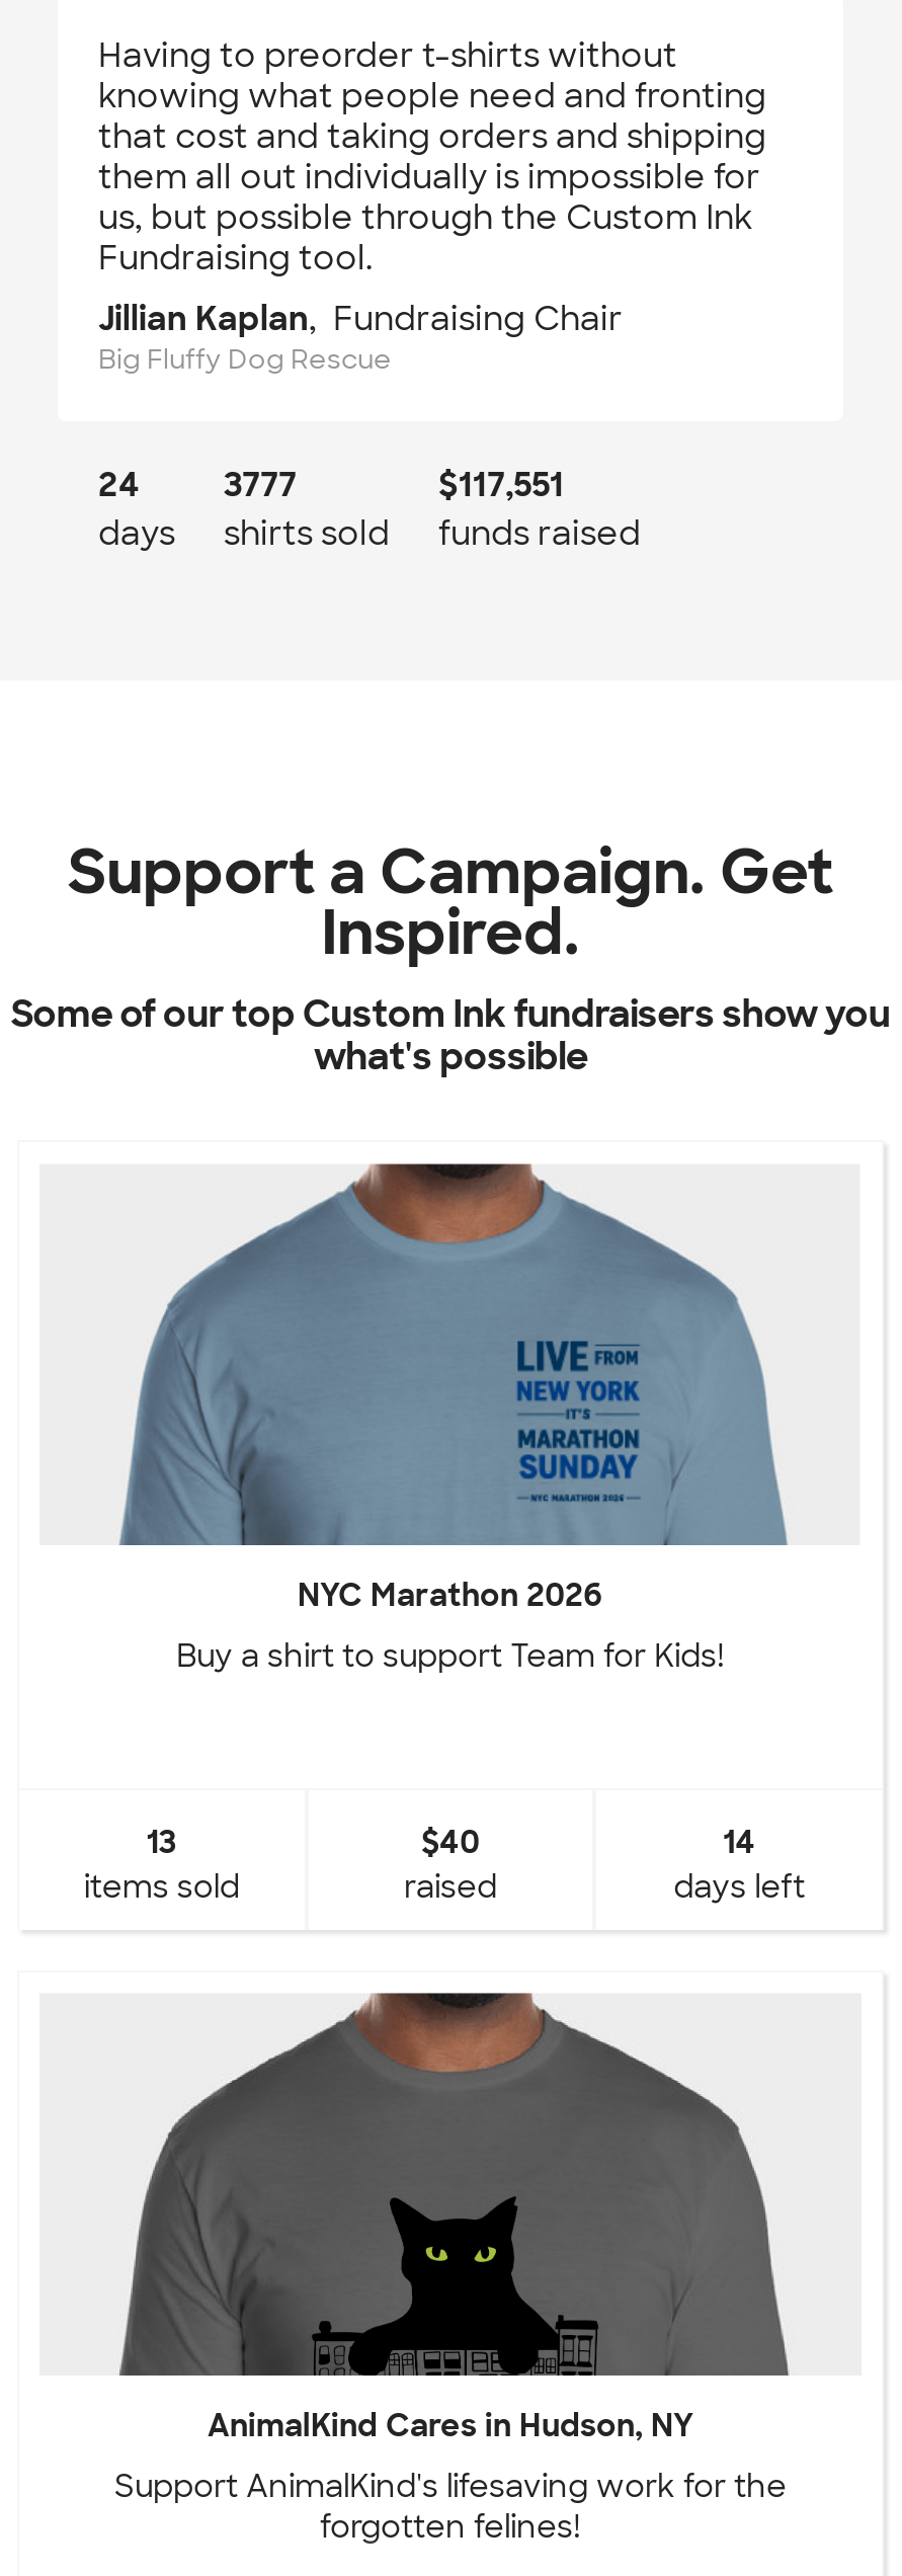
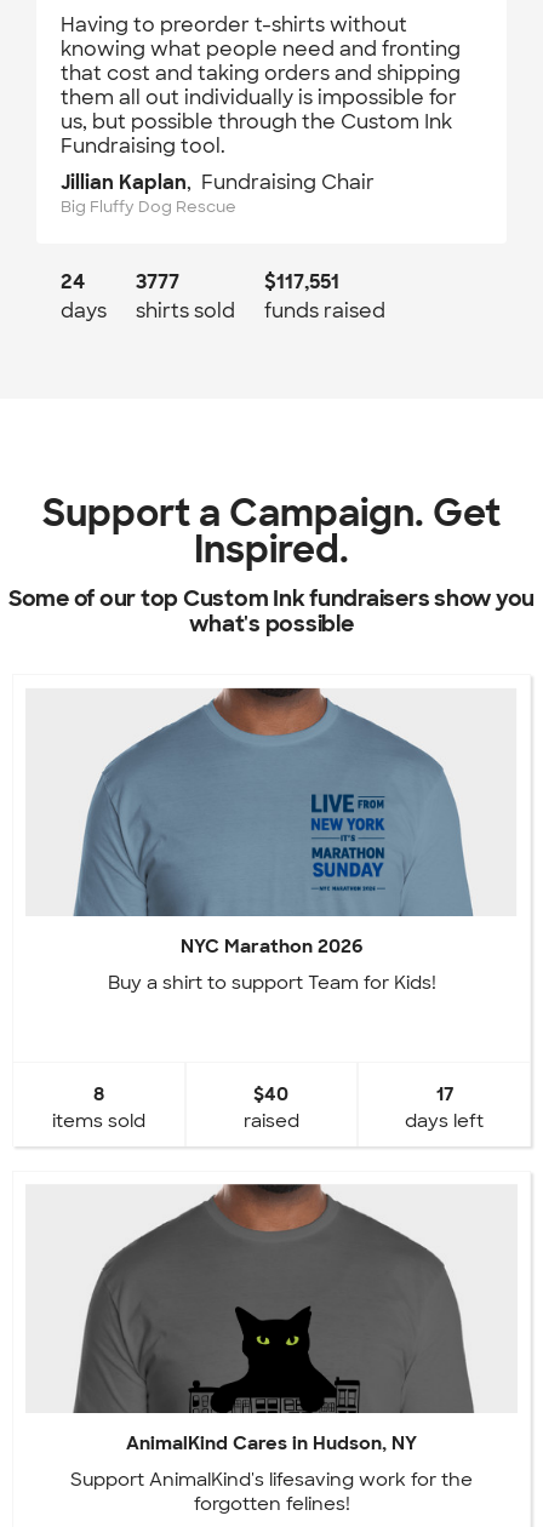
[146,1821,177,1862] 13 -> [93,1083,104,1107] 8
[723,1821,755,1862] 14 -> [436,1083,453,1107] 17

